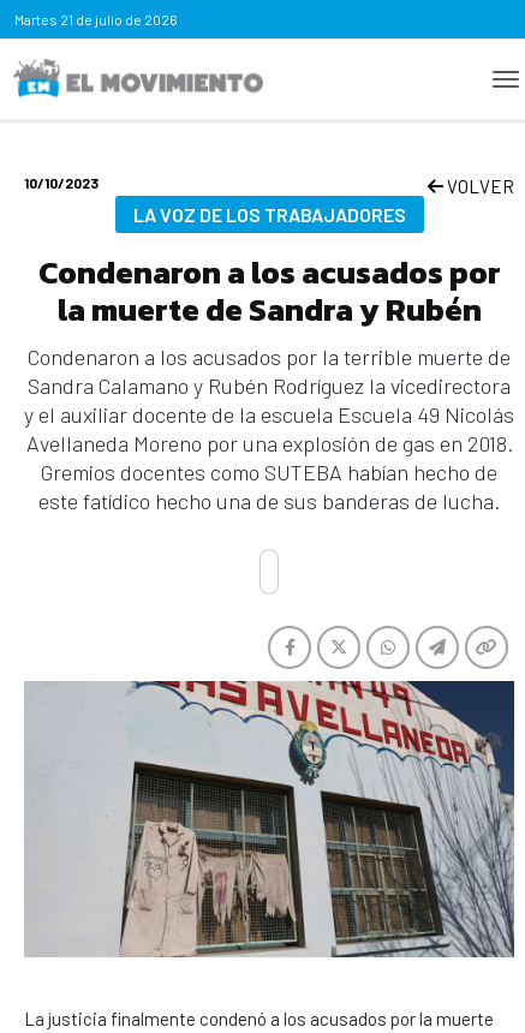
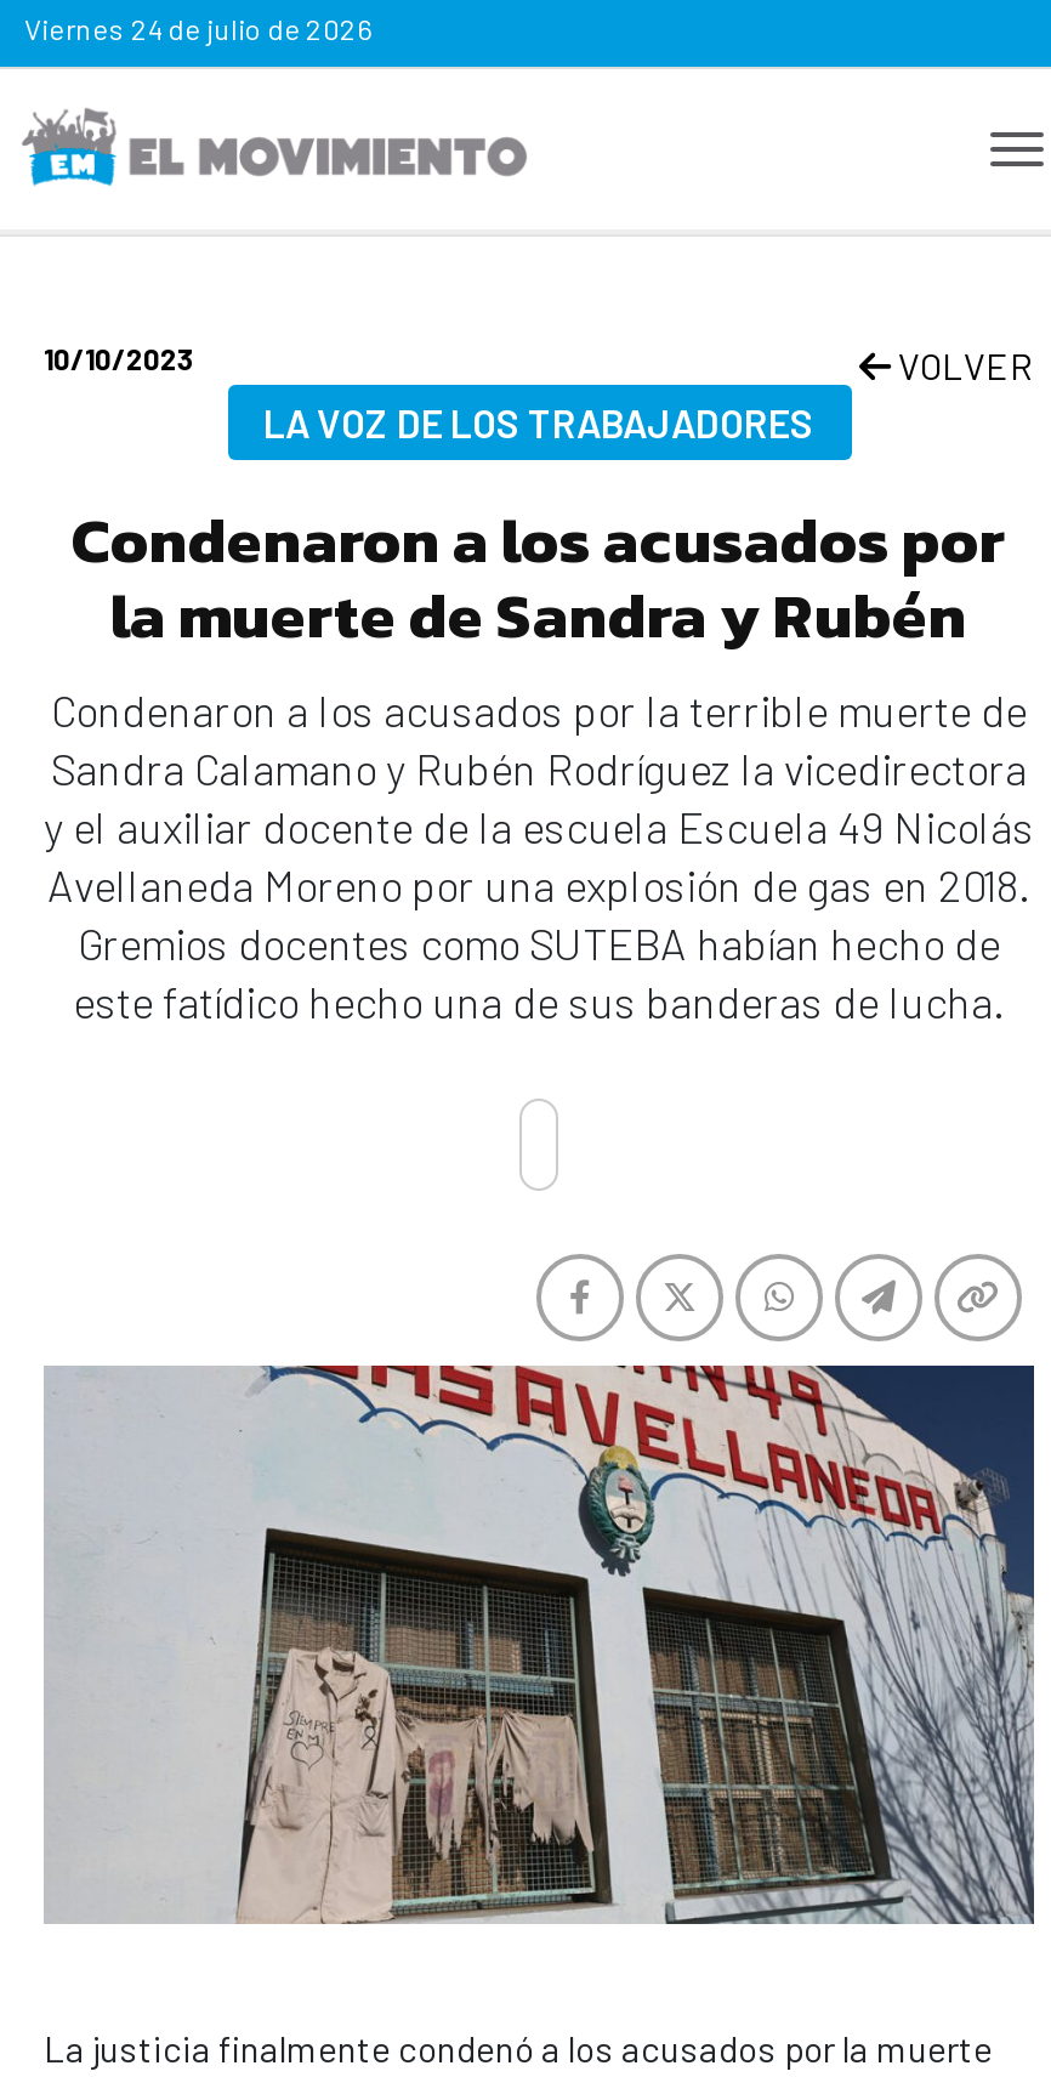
[14,11,178,28] Martes 21 de julio de 2026 -> [24,11,374,45] Viernes 24 de julio de 2026

